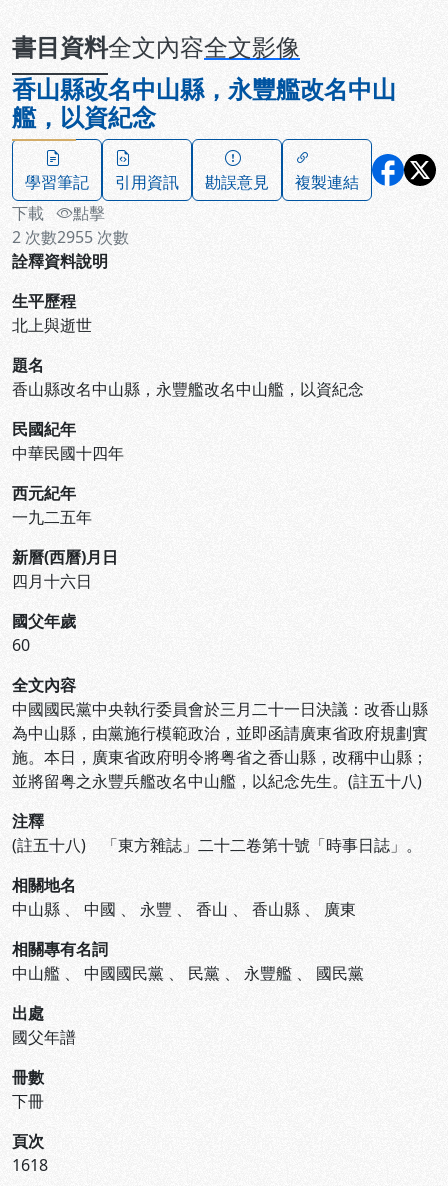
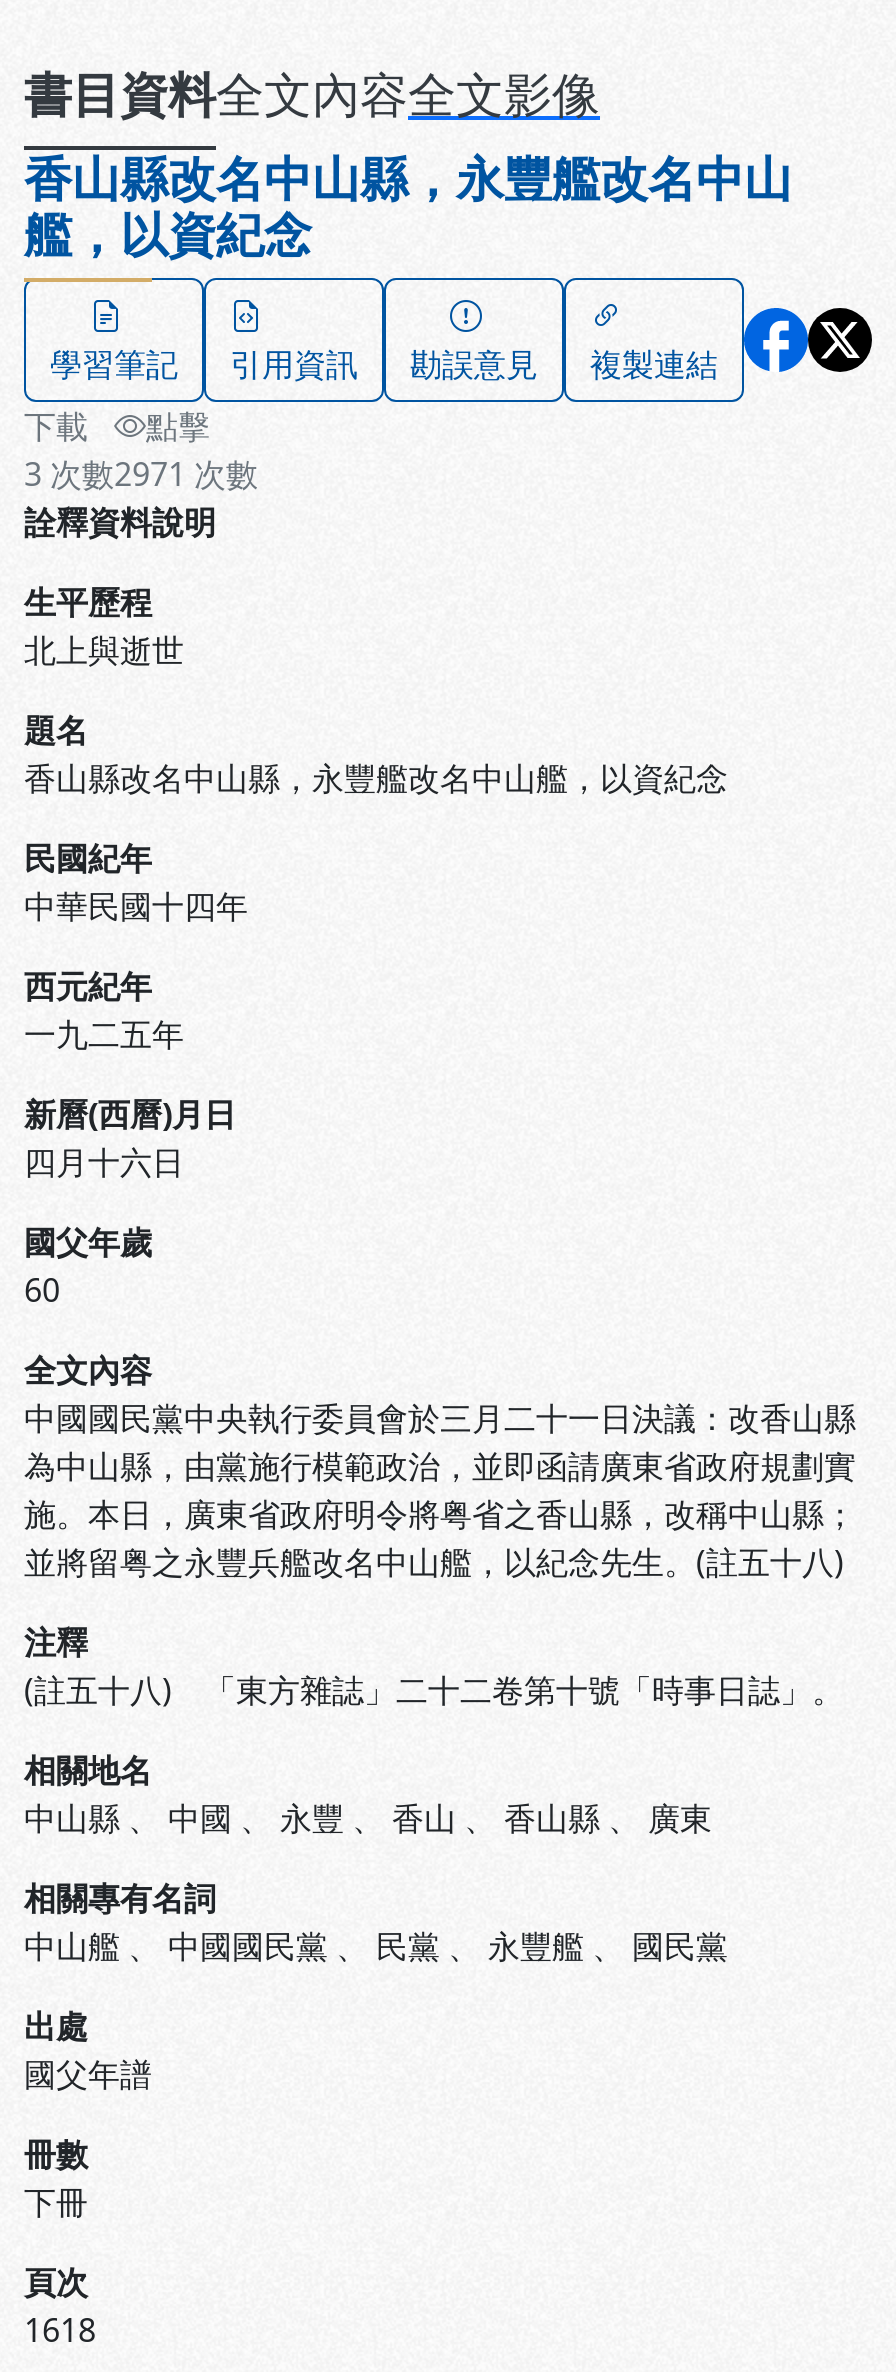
[12,226,57,248] 2次數 -> [24,452,114,496] 3次數
[57,226,129,248] 2955次數 -> [114,452,258,496] 2971次數

